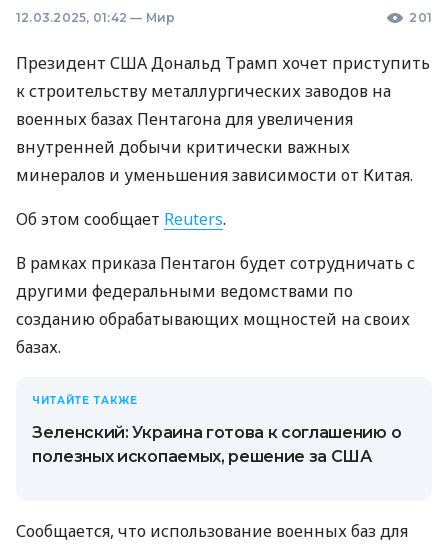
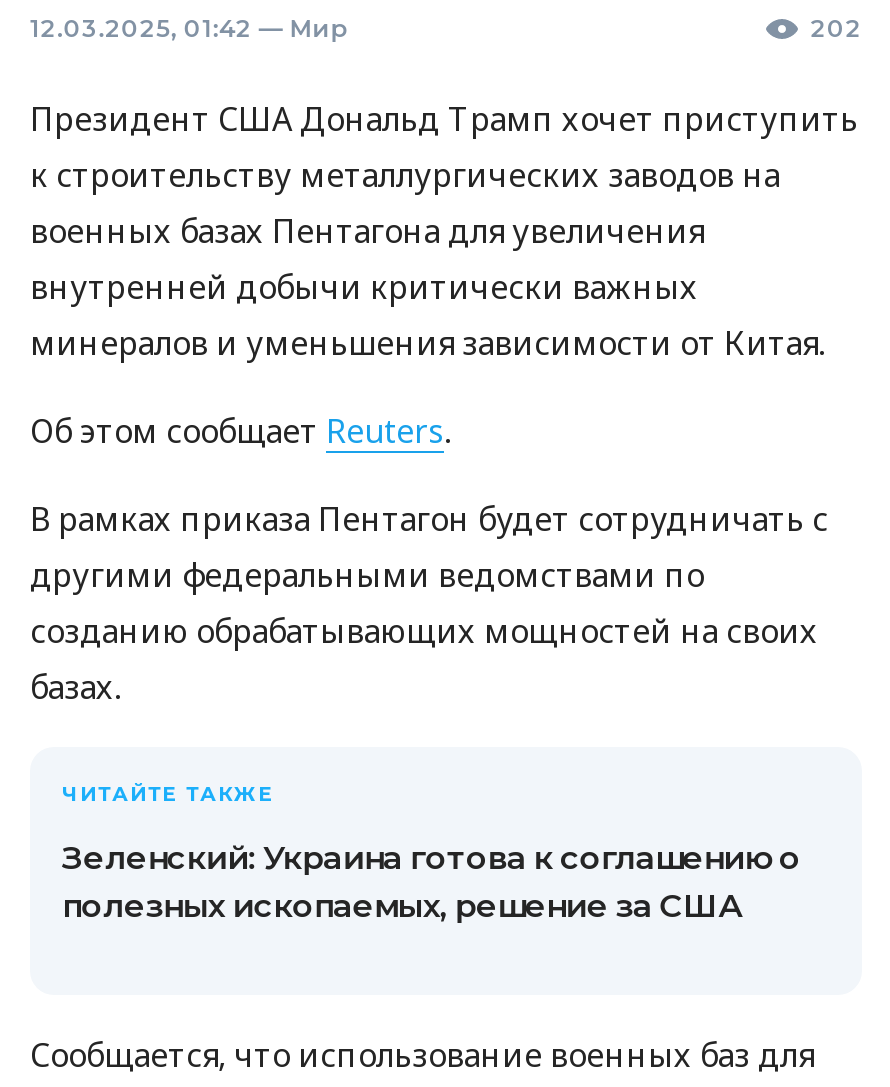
[409,10,432,25] 201 -> [811,13,862,43] 202

